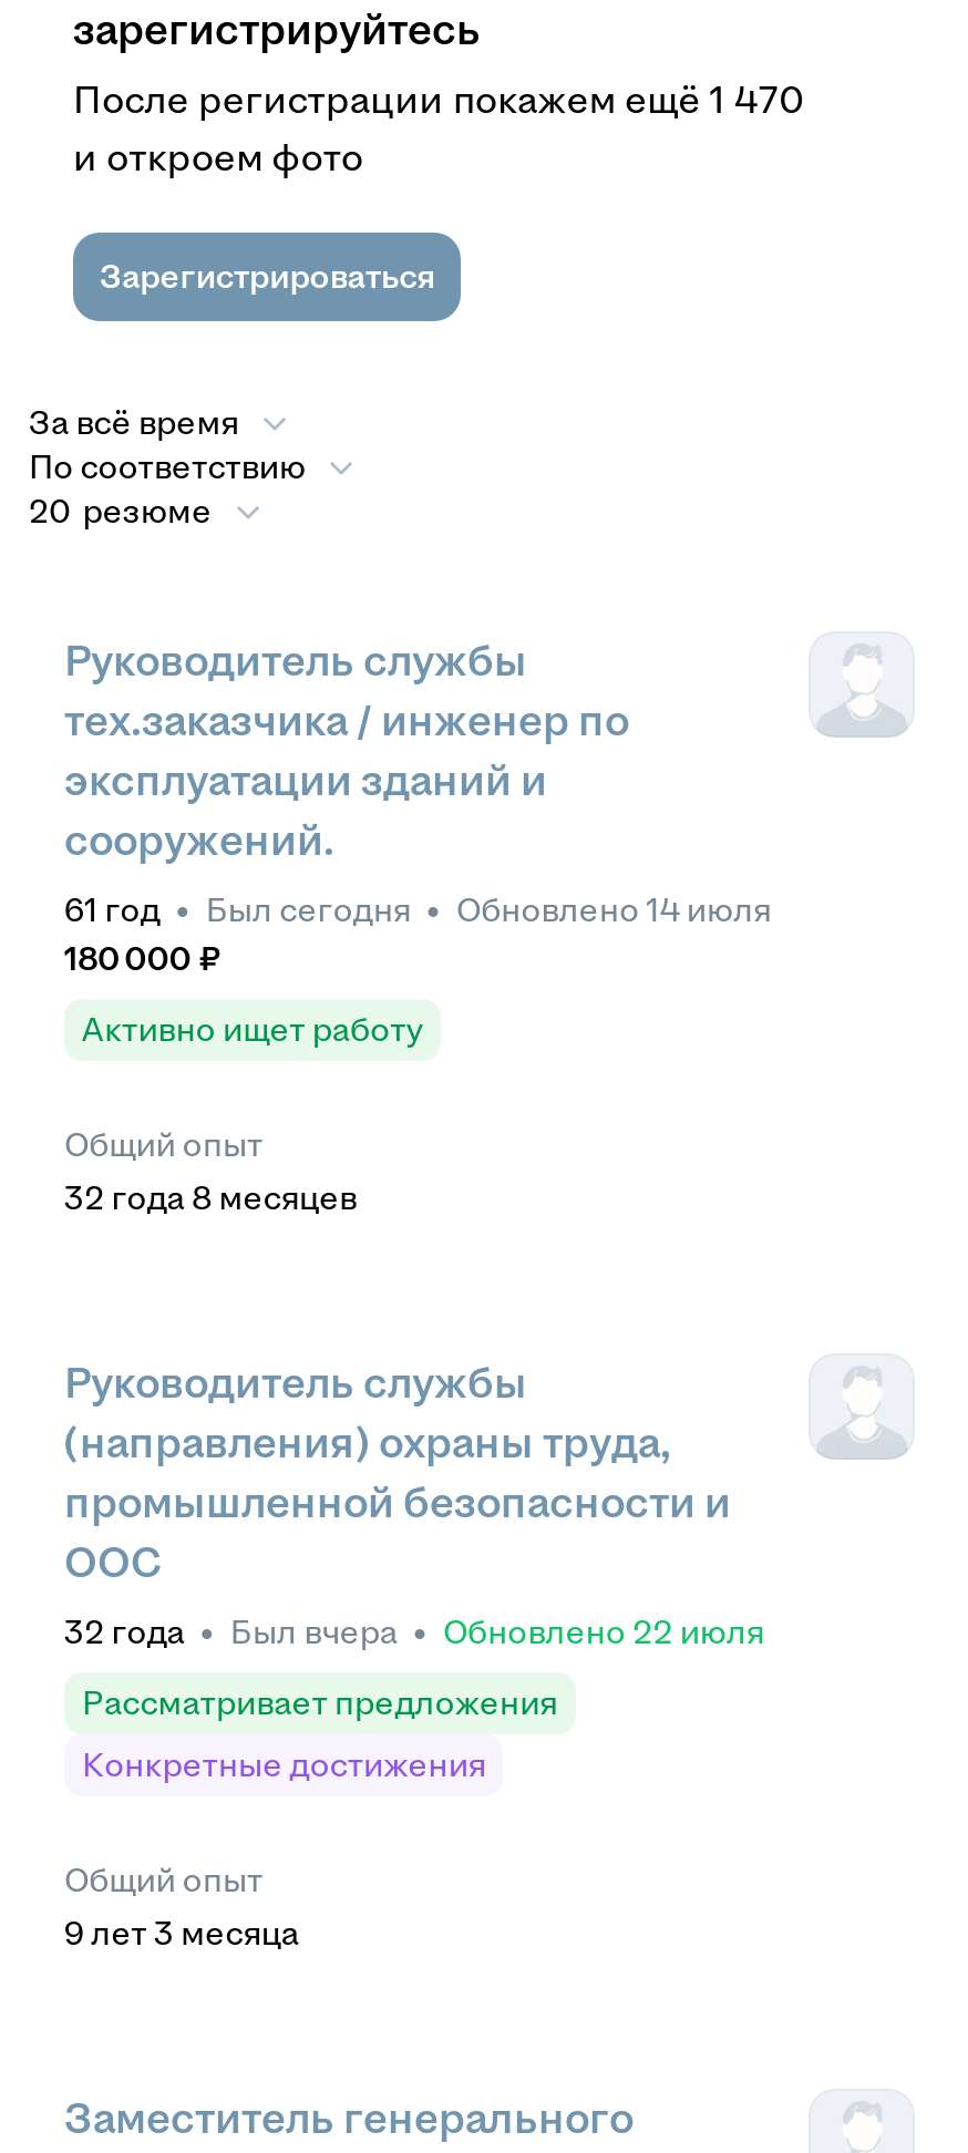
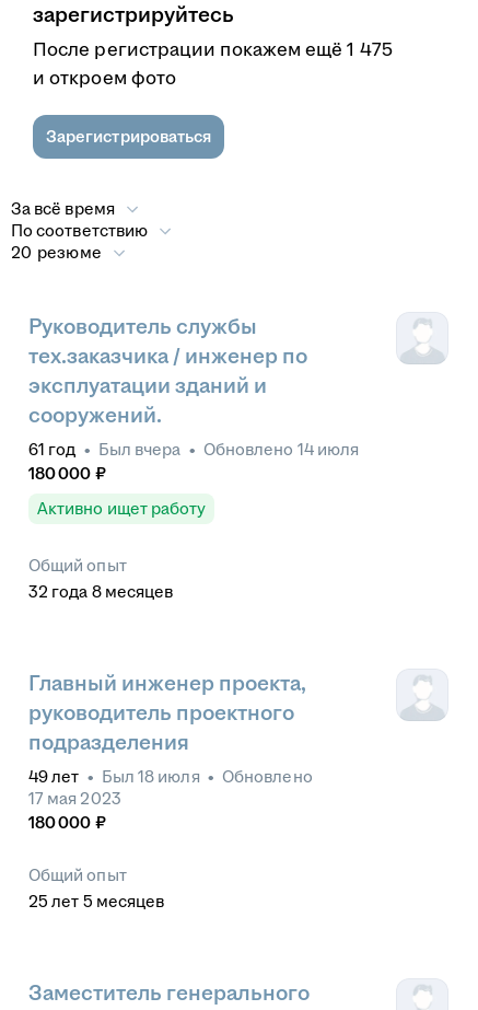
[73,80,804,122] После регистрации покажем ещё 1 470 -> [33,39,392,60] После регистрации покажем ещё 1 475
[64,891,771,929] 61 год • Был сегодня • Обновлено 14 июля -> [28,440,359,459] 61 год • Был вчера • Обновлено 14 июля
[64,1360,764,1784] Руководитель службы | (направления) охраны труда, | промышленной безопасности и | ООС | 32 года • Был вчера • Обновлено 22 июля | Рассматривает предложения | Конкретные достижения -> [28,672,313,832] Главный инженер проекта, | руководитель проектного | подразделения | 49 лет • Был 18 июля • Обновлено | 17 мая 2023 | 180 000 ₽
[64,1915,299,1952] 9 лет 3 месяца -> [28,892,164,911] 25 лет 5 месяцев

